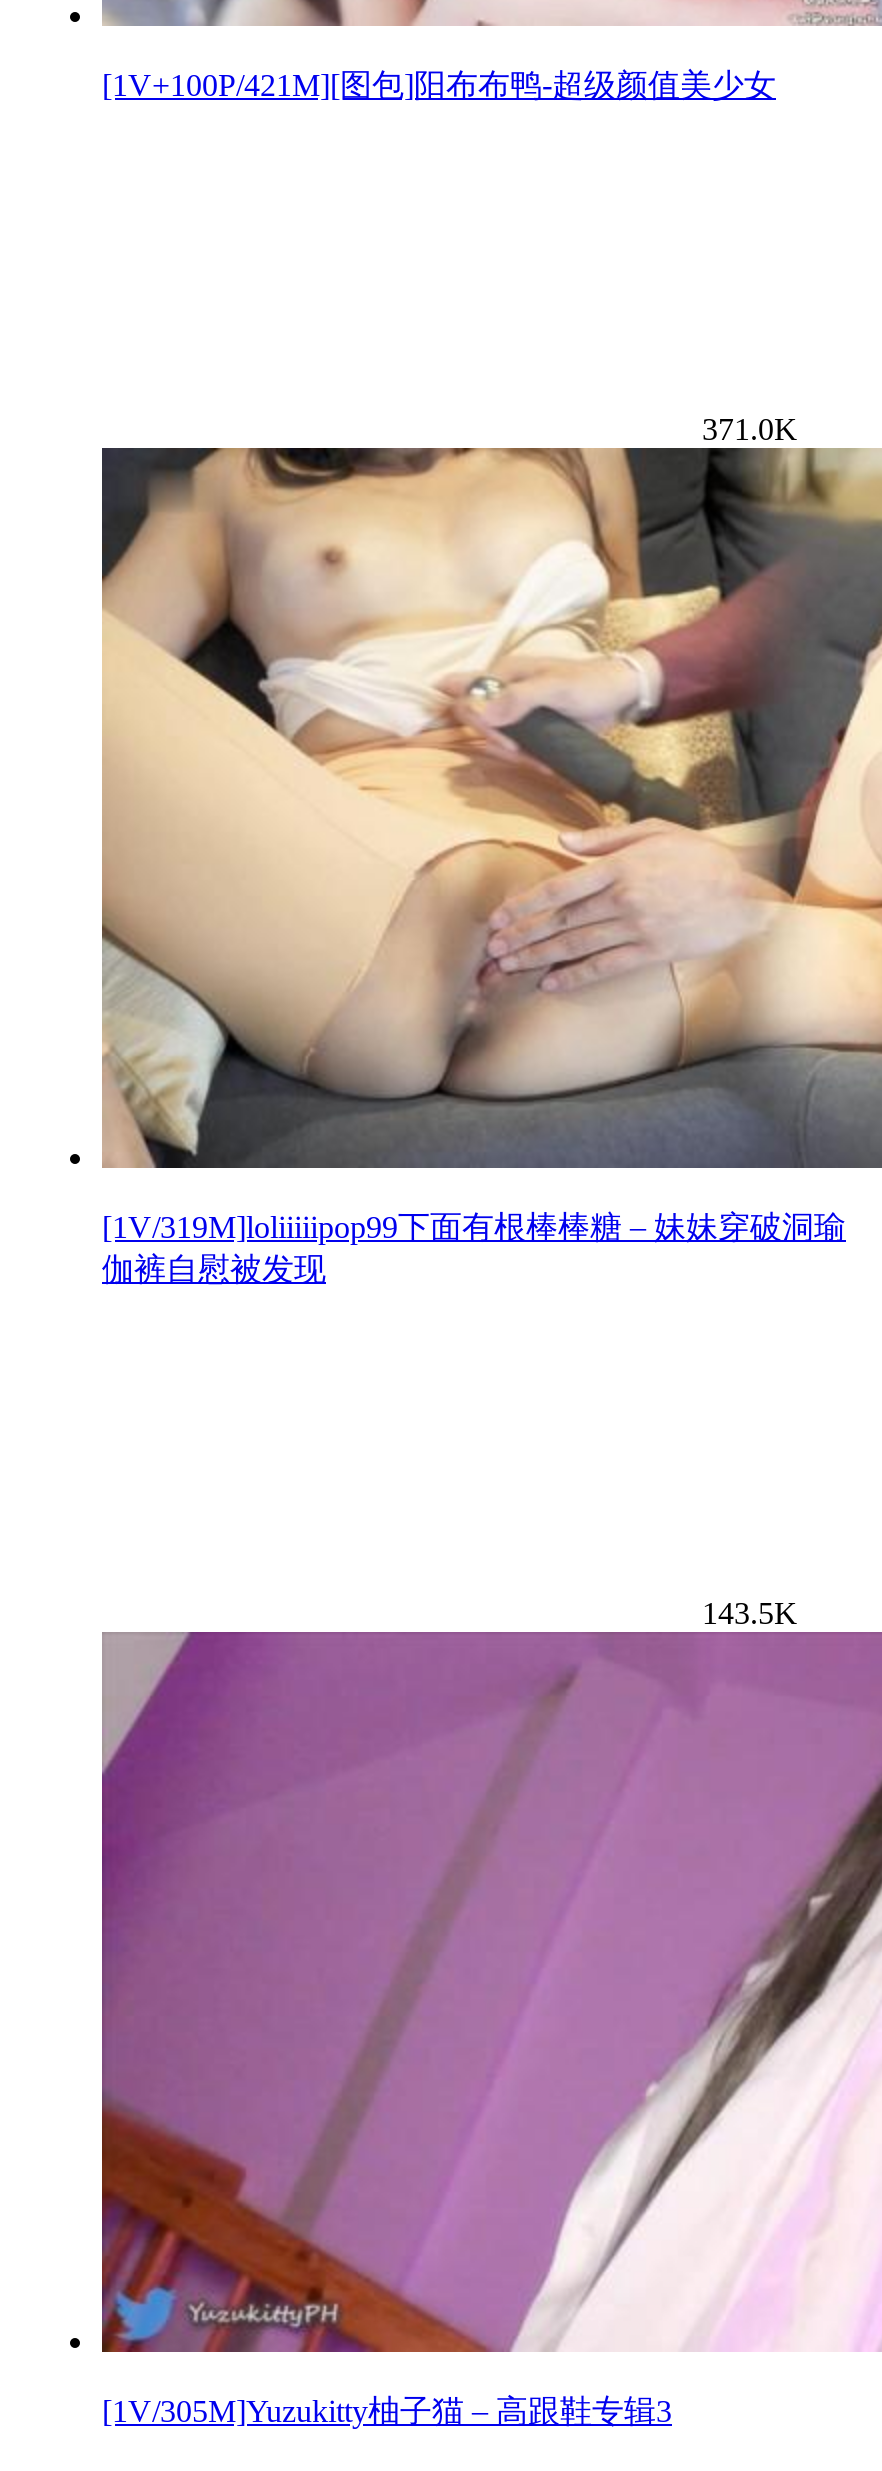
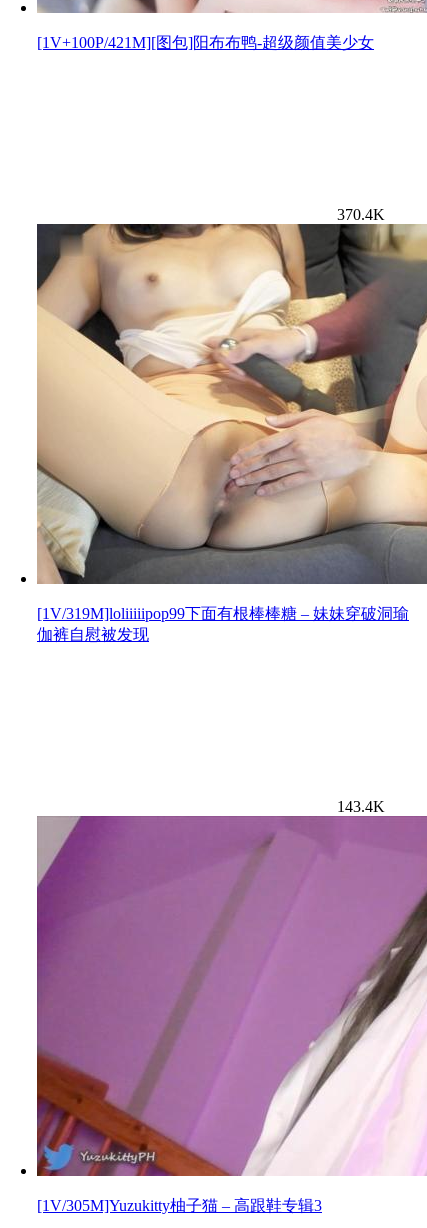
[702,413,798,447] 371.0K -> [337,206,385,223] 370.4K
[702,1597,798,1631] 143.5K -> [337,798,385,815] 143.4K

